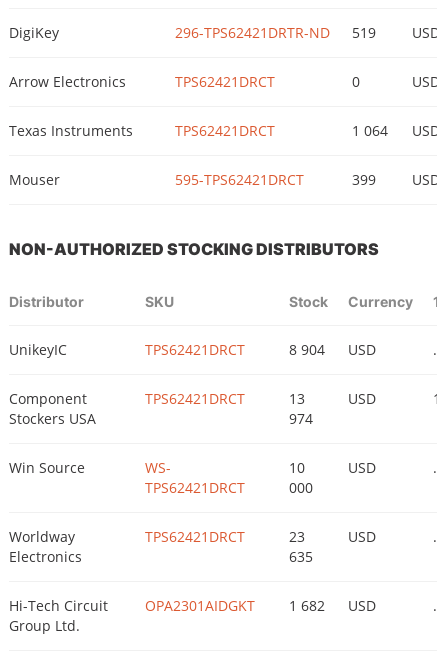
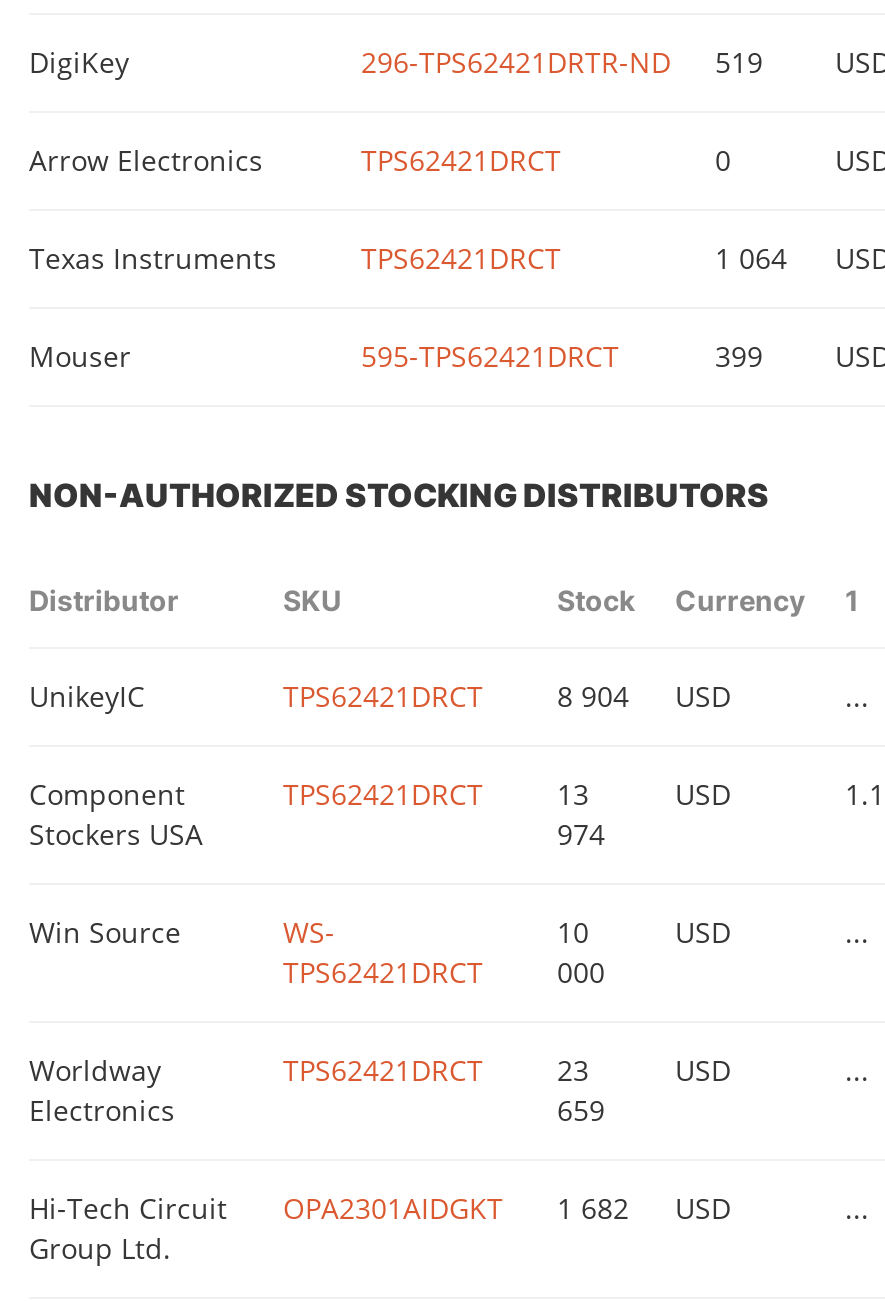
[289,546,313,565] 635 -> [557,1090,605,1128] 659

